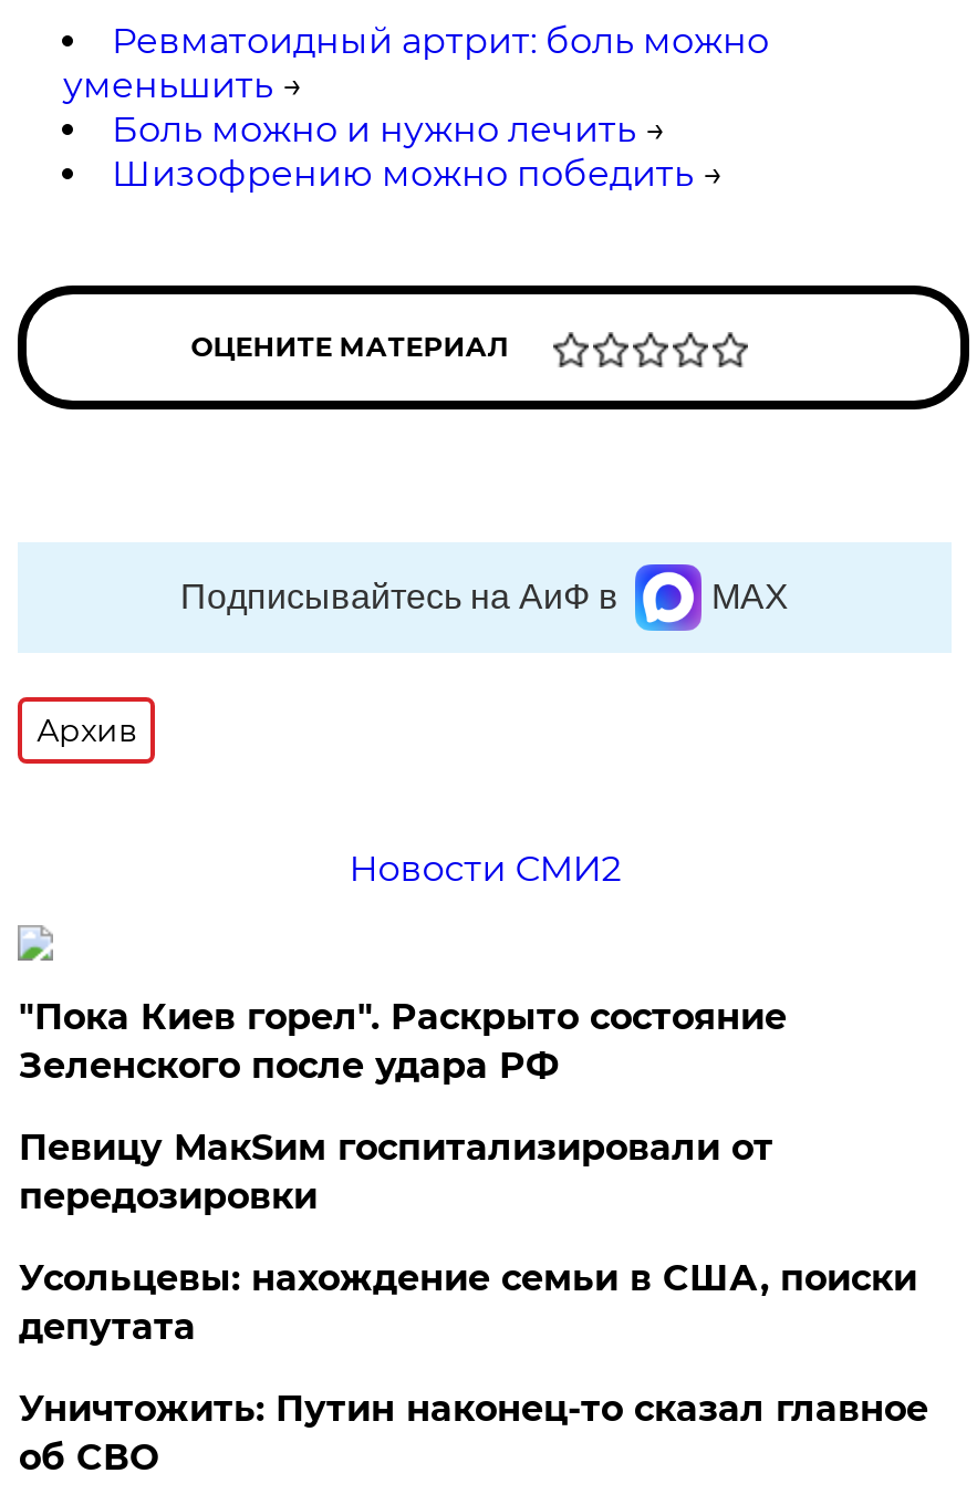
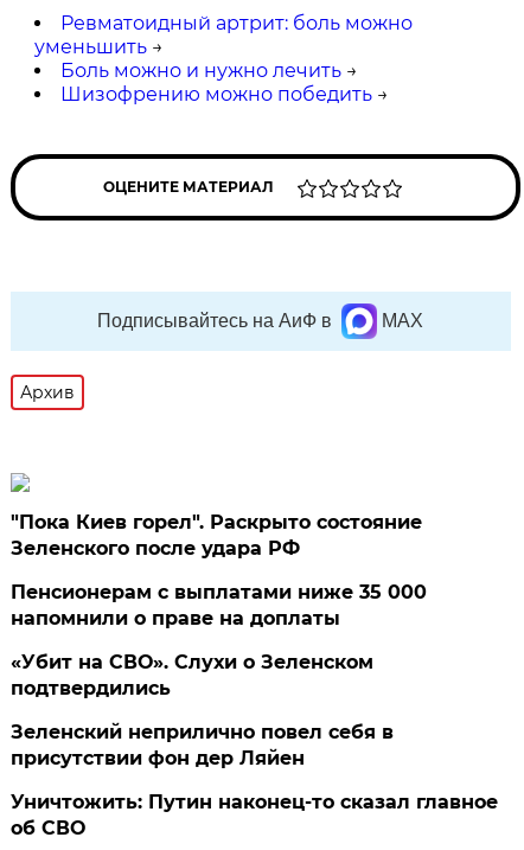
[349,848,621,890] Новости СМИ2 -> none
moved [19,996,786,1087] -> [11,511,423,560]: "Пока Киев горел". Раскрыто состояние | Зеленского после удара РФ
[19,1127,917,1348] Певицу МакSим госпитализировали от | передозировки | Усольцевы: нахождение семьи в США, поиски | депутата -> [11,581,427,769] Пенсионерам с выплатами ниже 35 000 | напомнили о праве на доплаты | «Убит на СВО». Слухи о Зеленском | подтвердились | Зеленский неприлично повел cебя в | присутствии фон дер Ляйен

